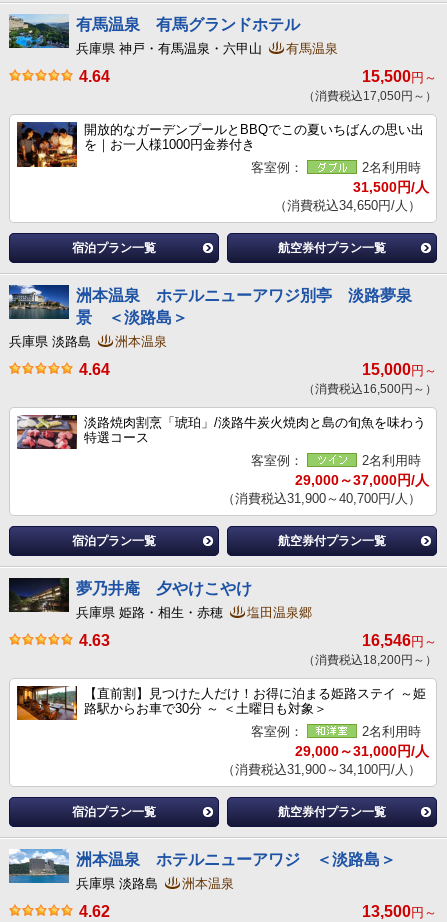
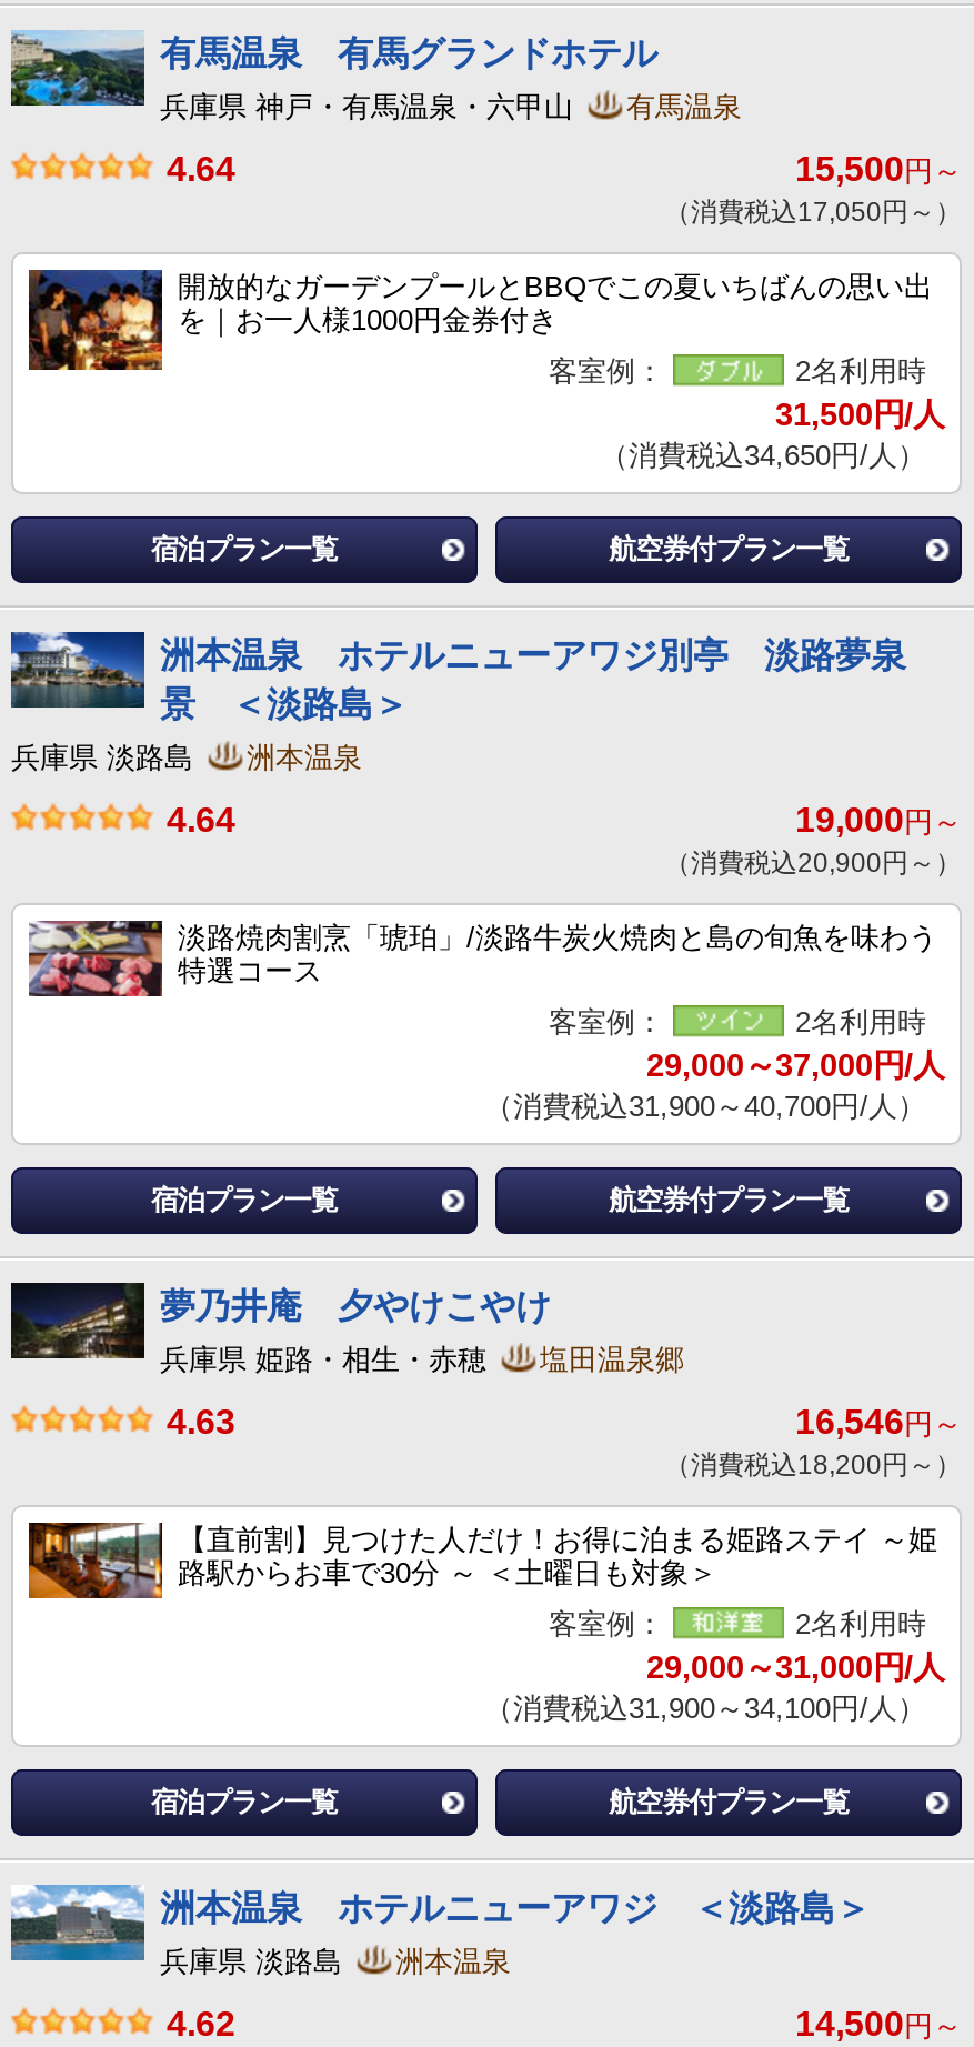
[362,361,437,378] 15,000円～ -> [795,801,962,839] 19,000円～
[303,382,437,396] （消費税込16,500円～） -> [664,847,962,879] （消費税込20,900円～）
[362,903,437,920] 13,500円～ -> [795,2005,962,2043] 14,500円～

